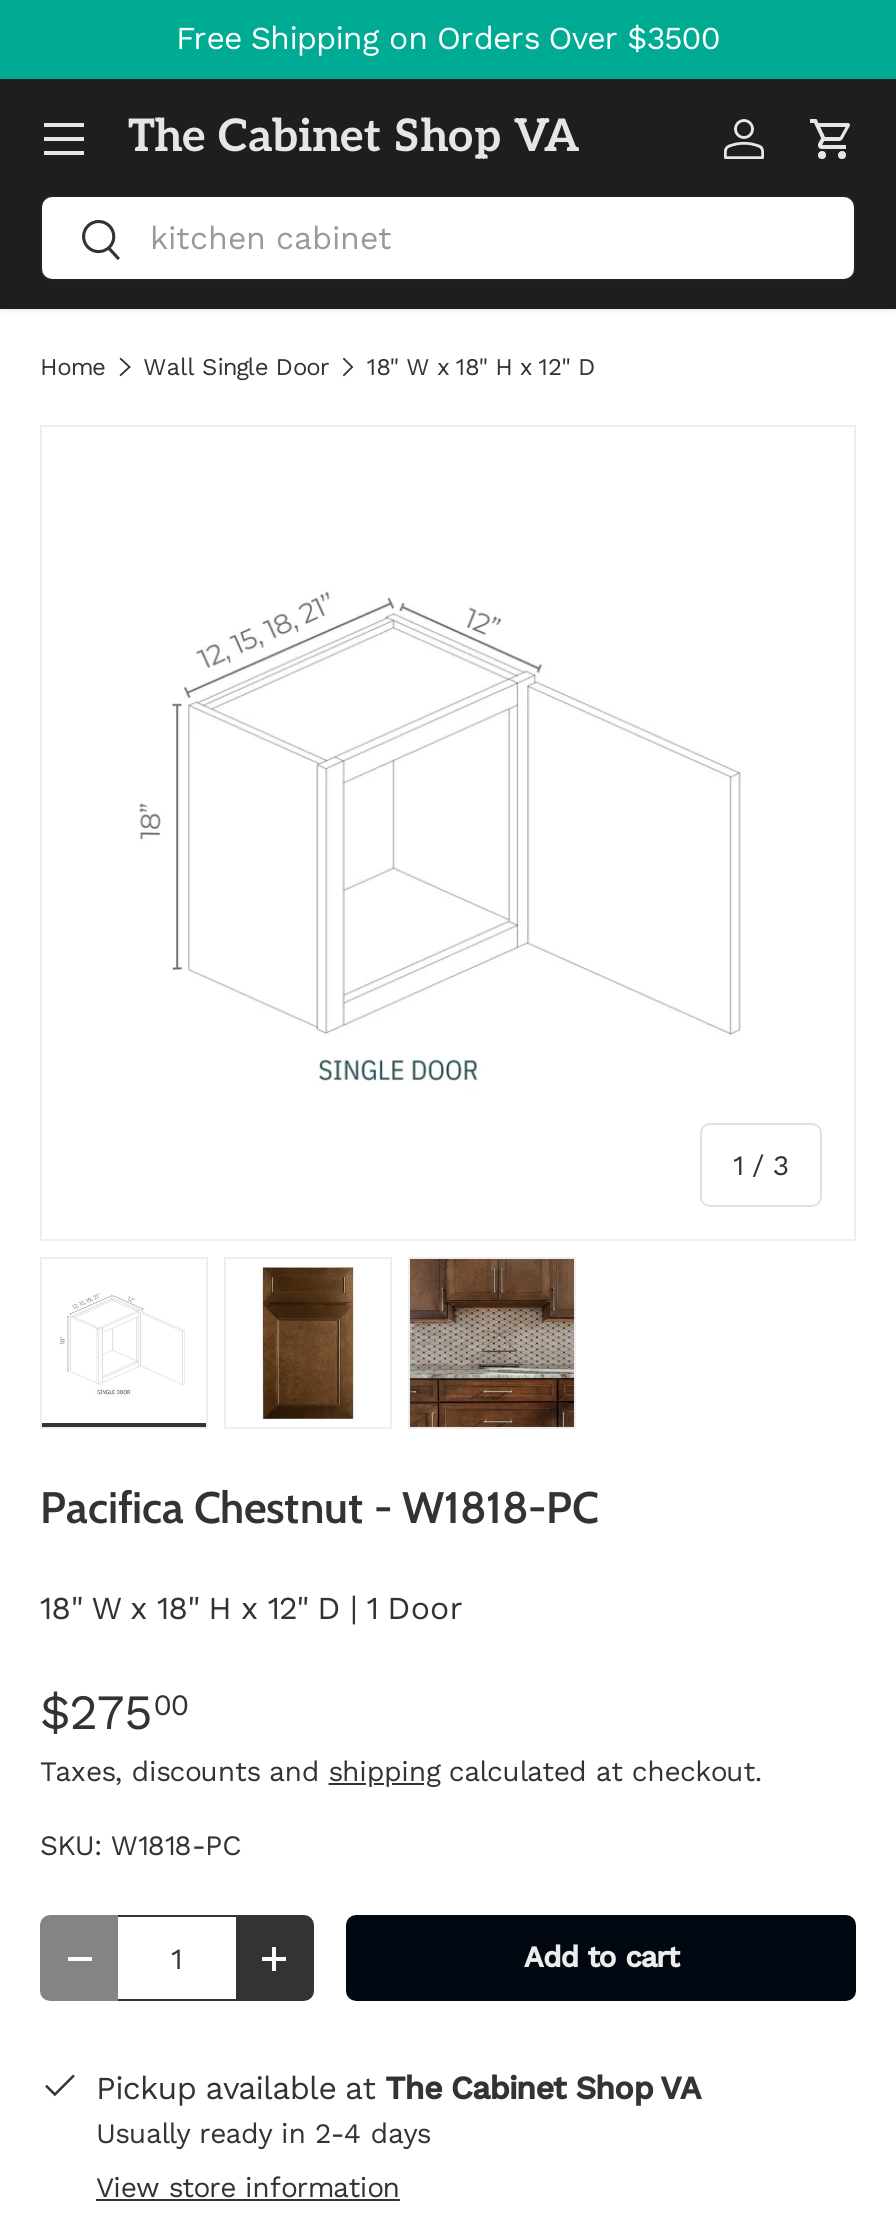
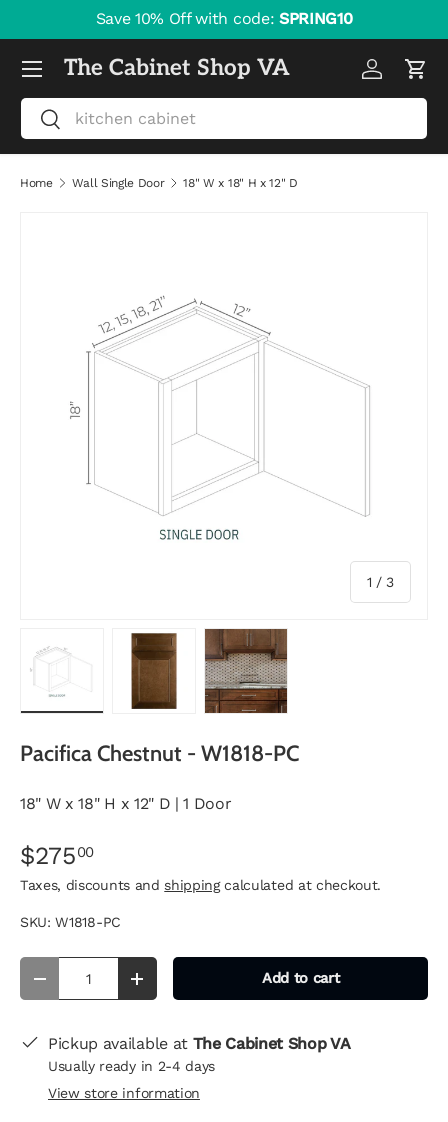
[176,19,720,57] Free Shipping on Orders Over $3500 -> [96,9,352,28] Save 10% Off with code: SPRING10

